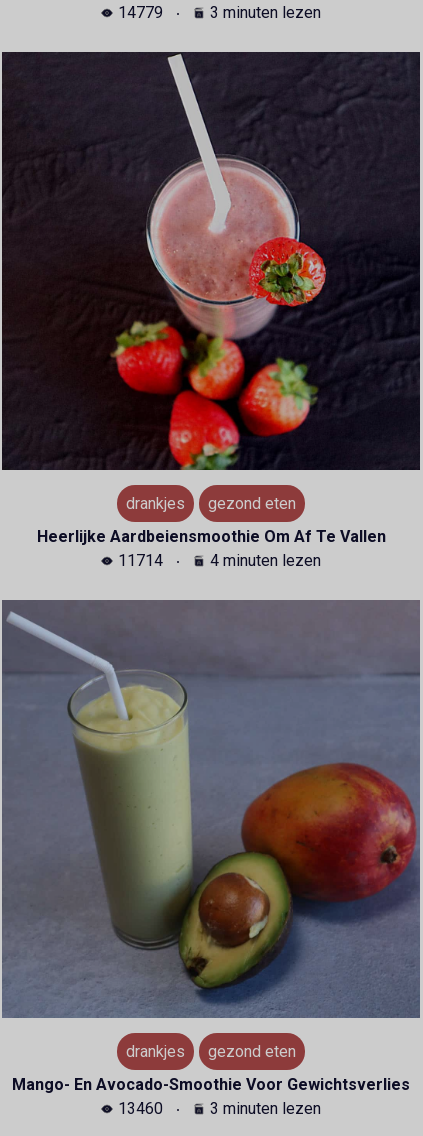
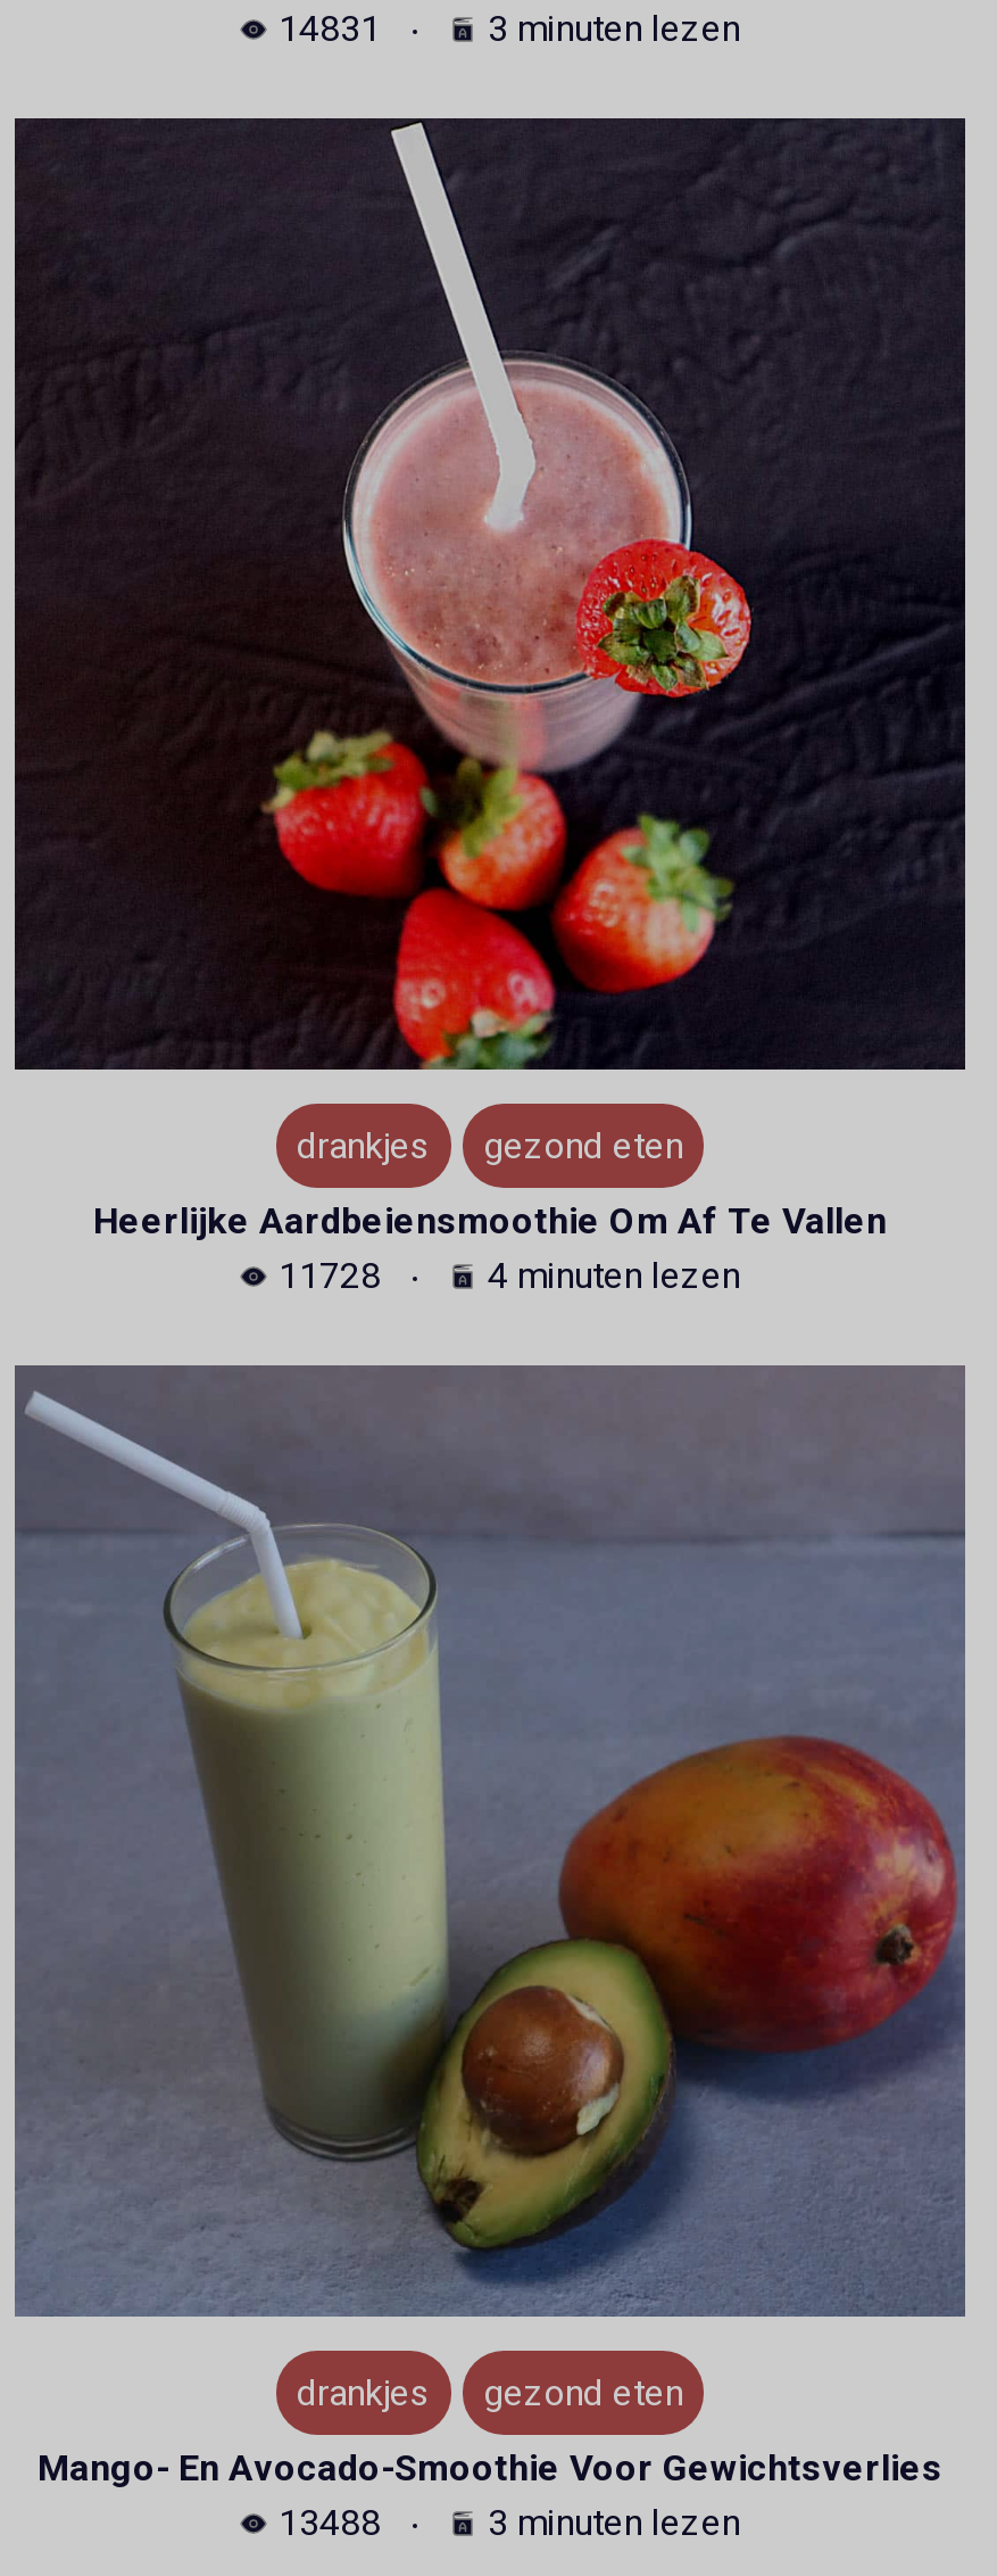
[118,3,163,22] 14779 -> [279,8,381,51] 14831
[118,551,163,570] 11714 -> [279,1255,381,1298] 11728
[118,1099,163,1118] 13460 -> [279,2502,381,2545] 13488

